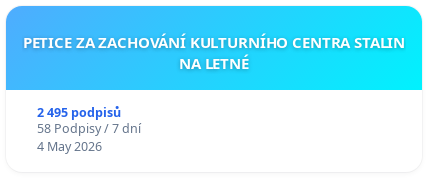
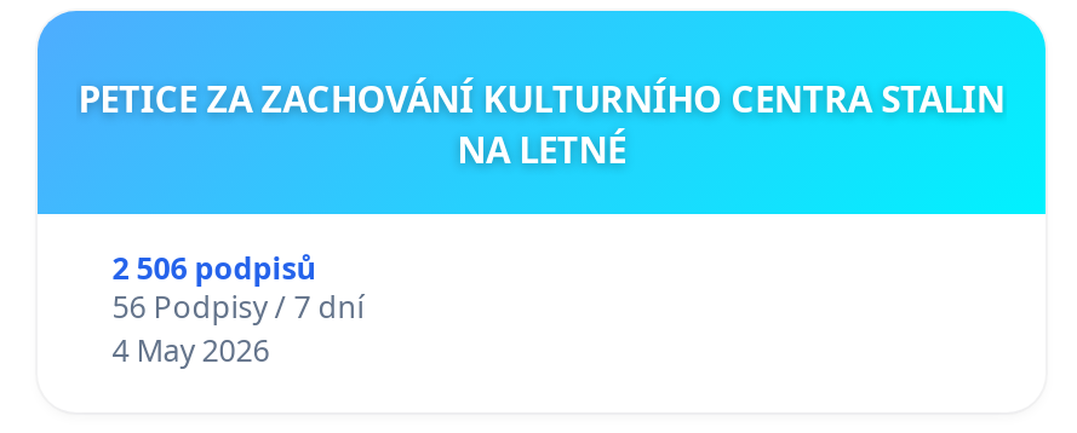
[37,104,121,121] 2 495 podpisů -> [112,248,316,290] 2 506 podpisů
[37,120,141,137] 58 Podpisy / 7 dní -> [112,287,364,328] 56 Podpisy / 7 dní

